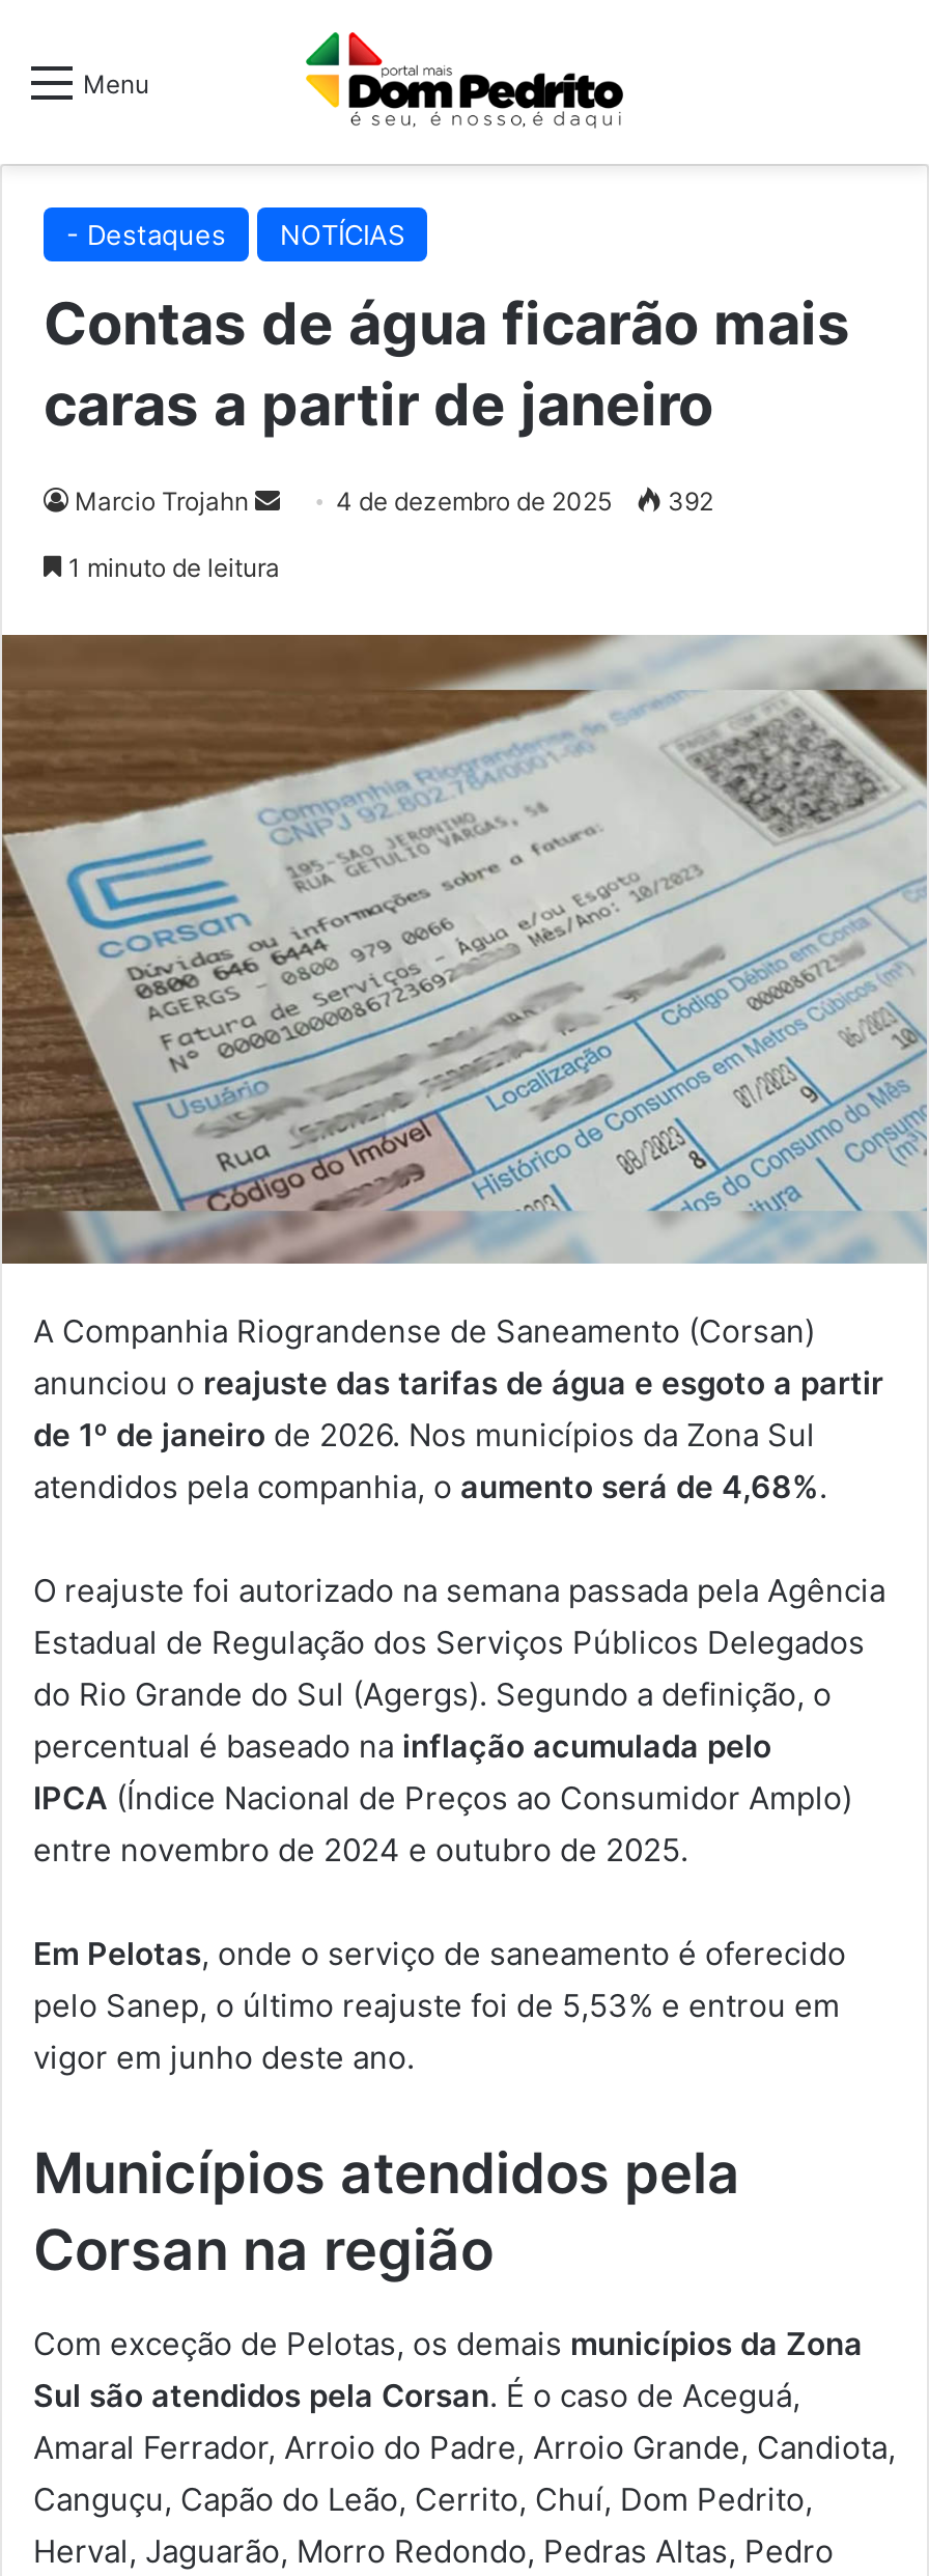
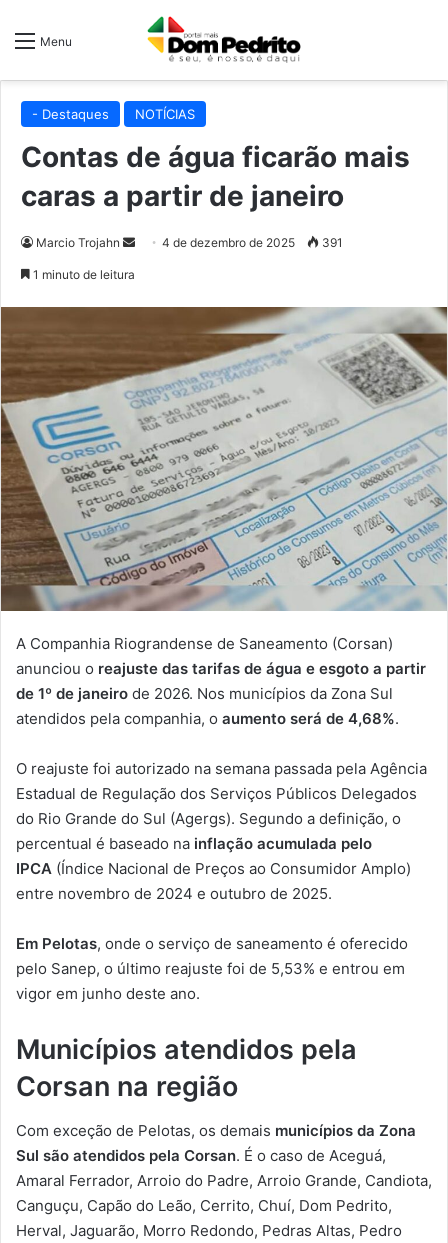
[661,486,713,517] 392 -> [319,235,343,250] 391

